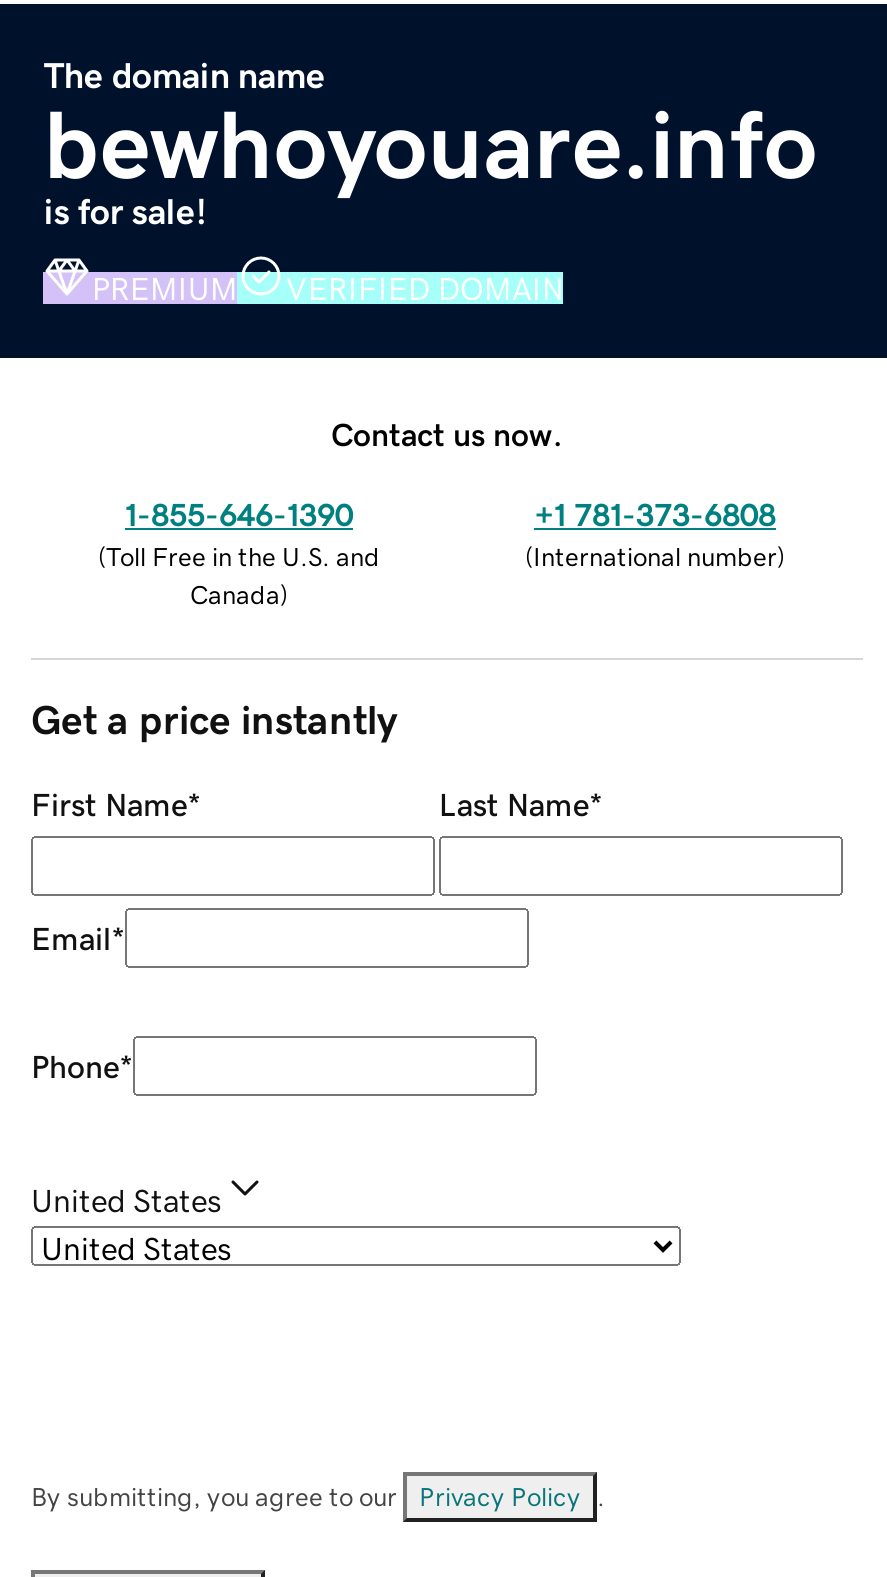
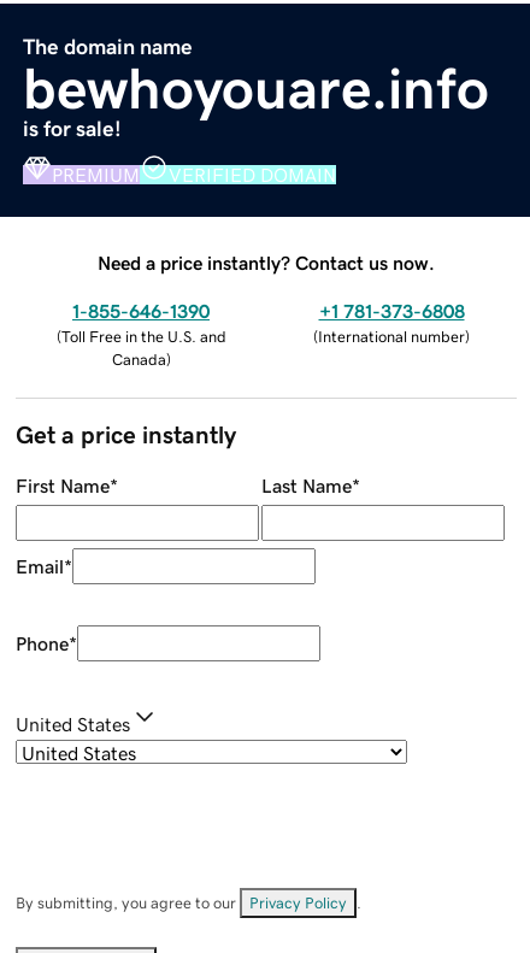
[331,417,563,449] Contact us now. -> [98,253,435,272] Need a price instantly? Contact us now.

